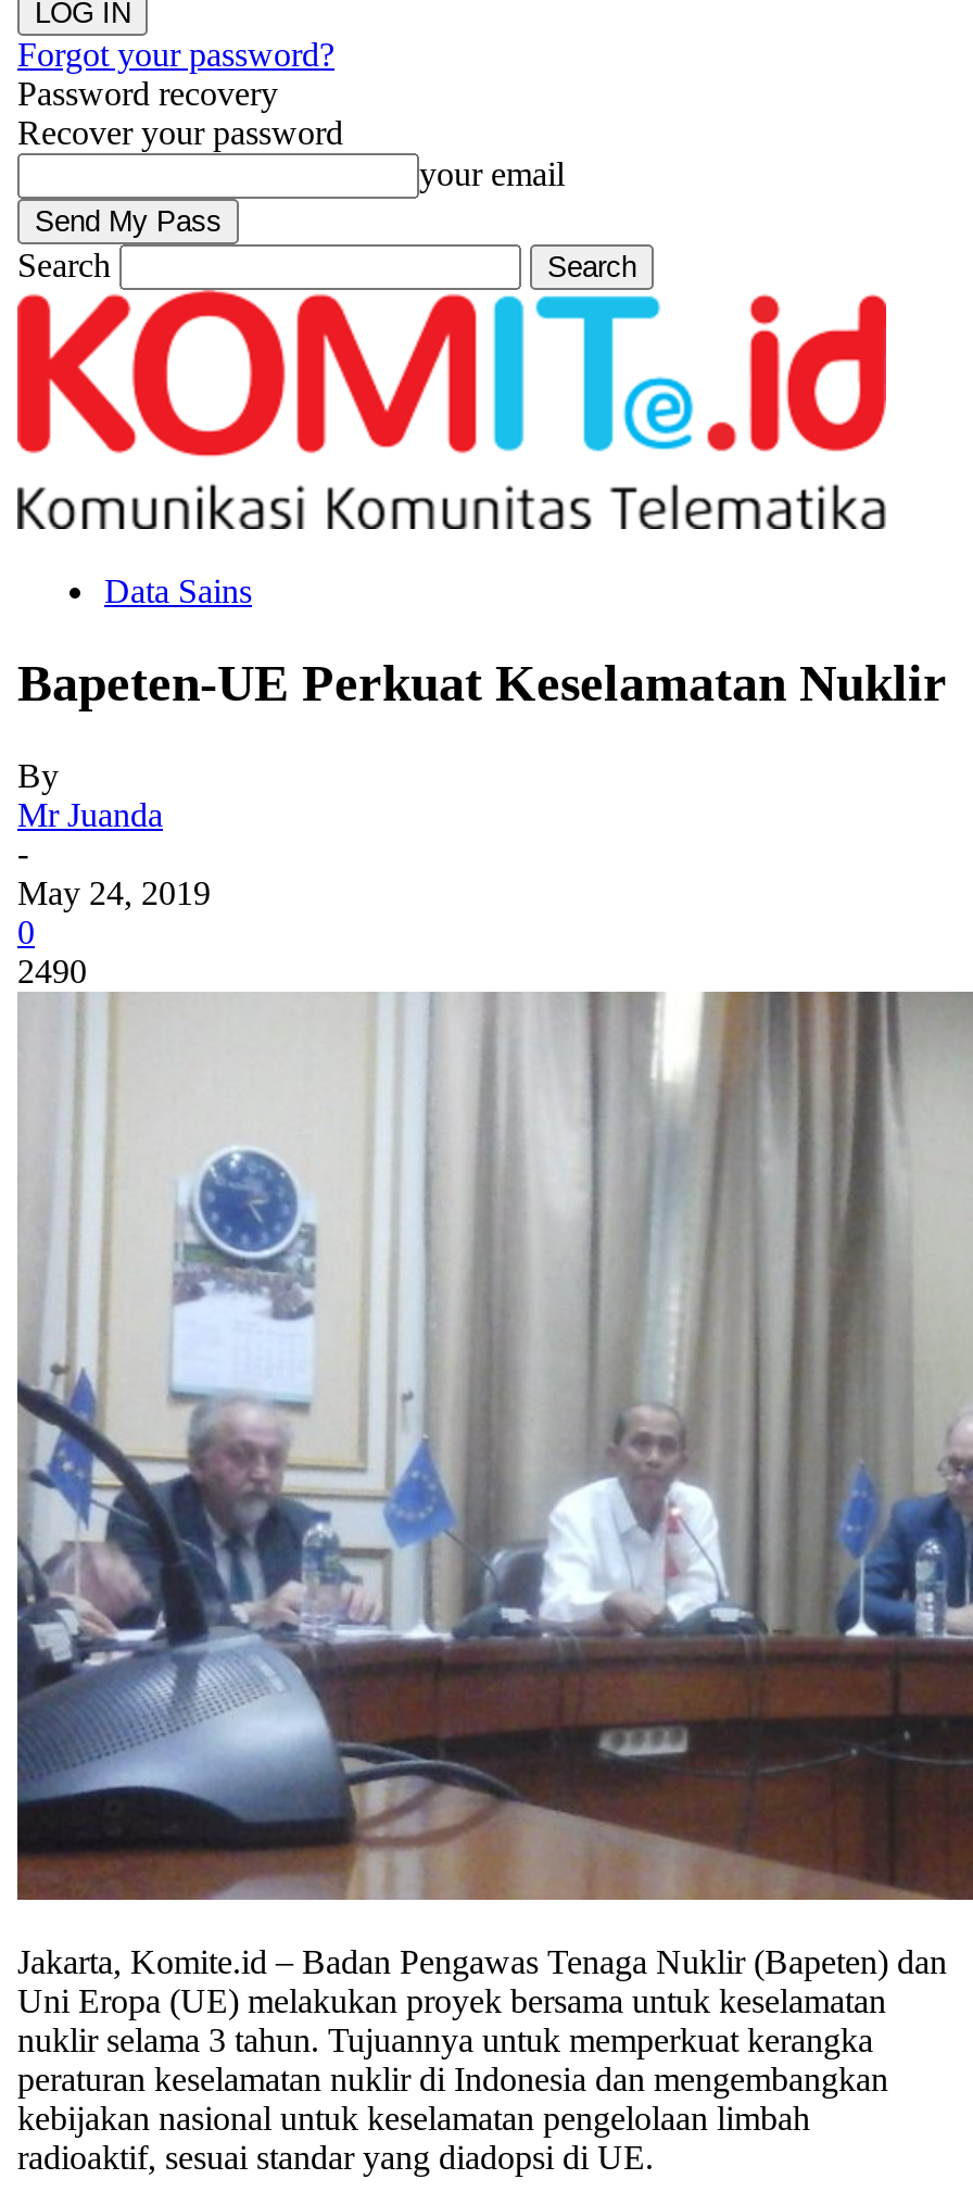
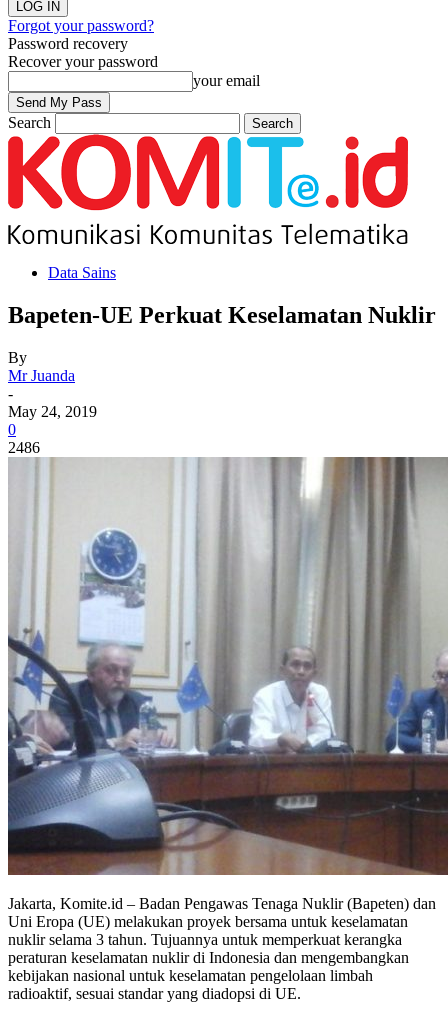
[17,952,87,989] 2490 -> [8,439,40,456] 2486

